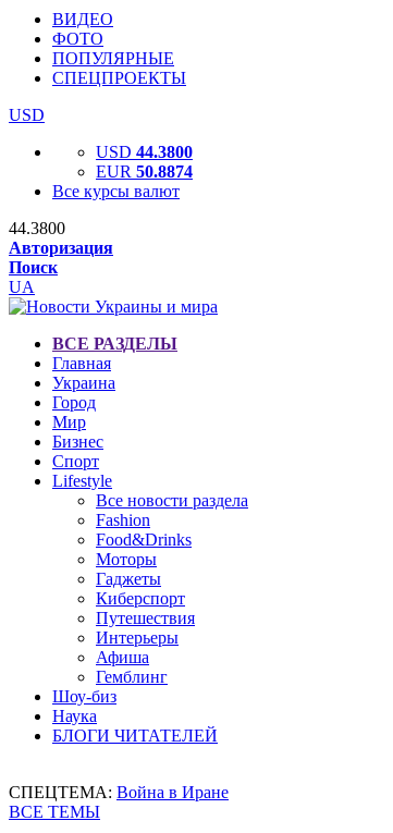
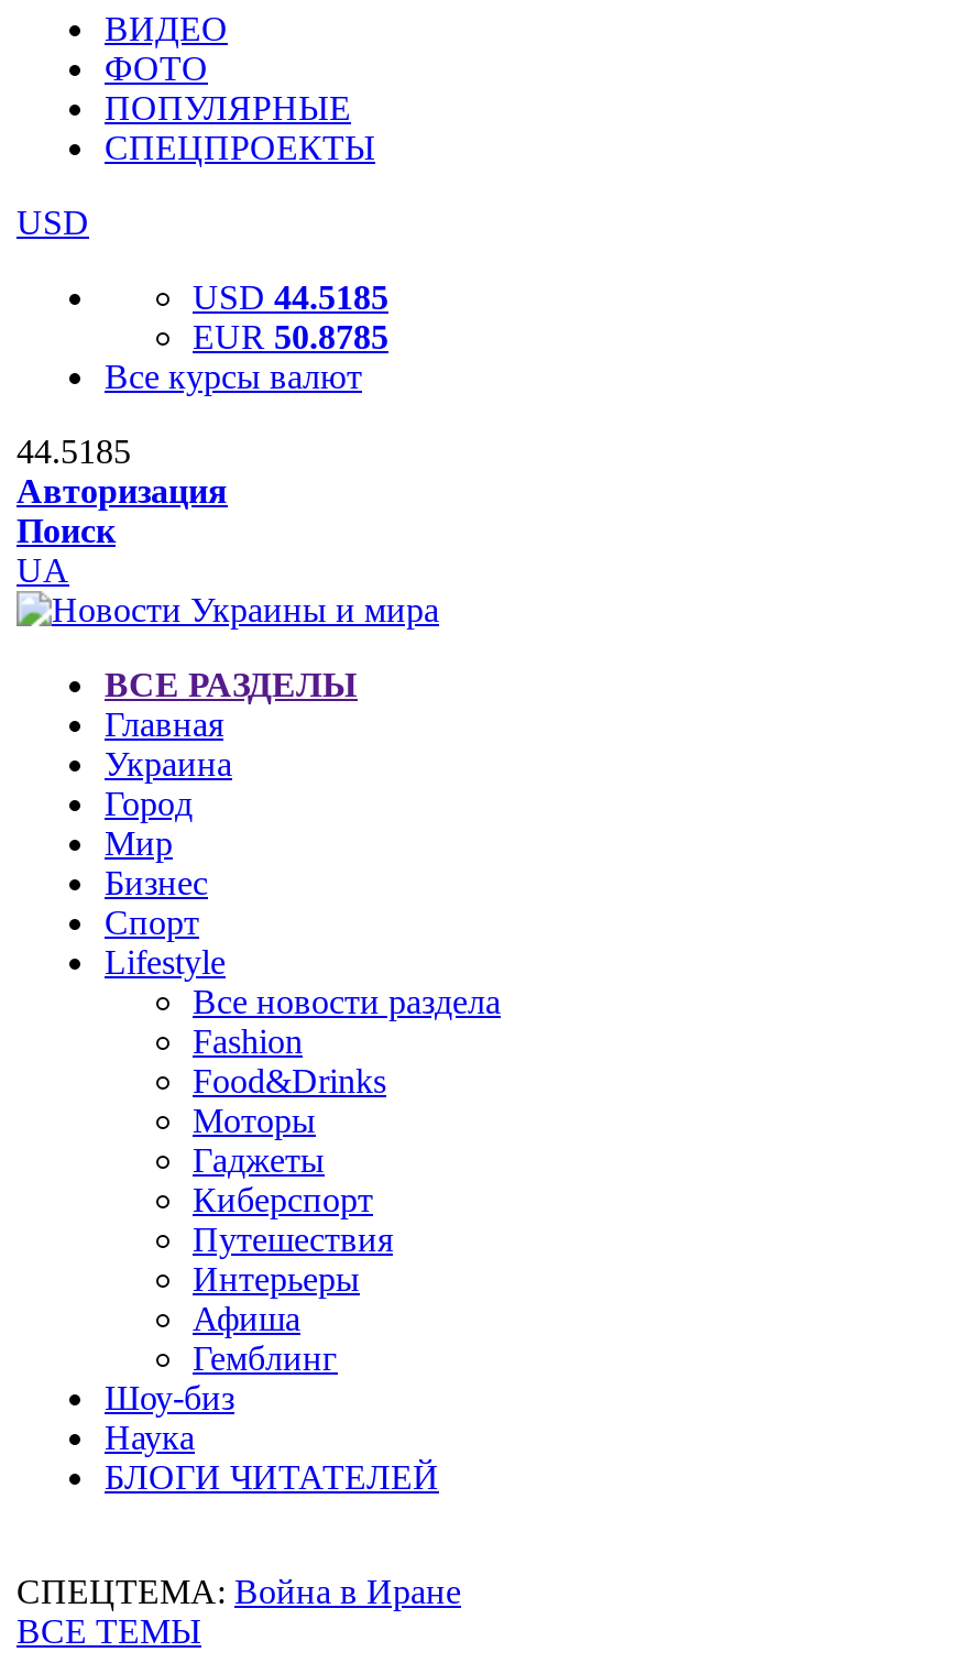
[96,143,193,161] USD 44.3800 -> [193,278,388,316] USD 44.5185
[96,162,193,181] EUR 50.8874 -> [193,318,388,355] EUR 50.8785
[9,219,65,237] 44.3800 -> [17,433,131,470] 44.5185

